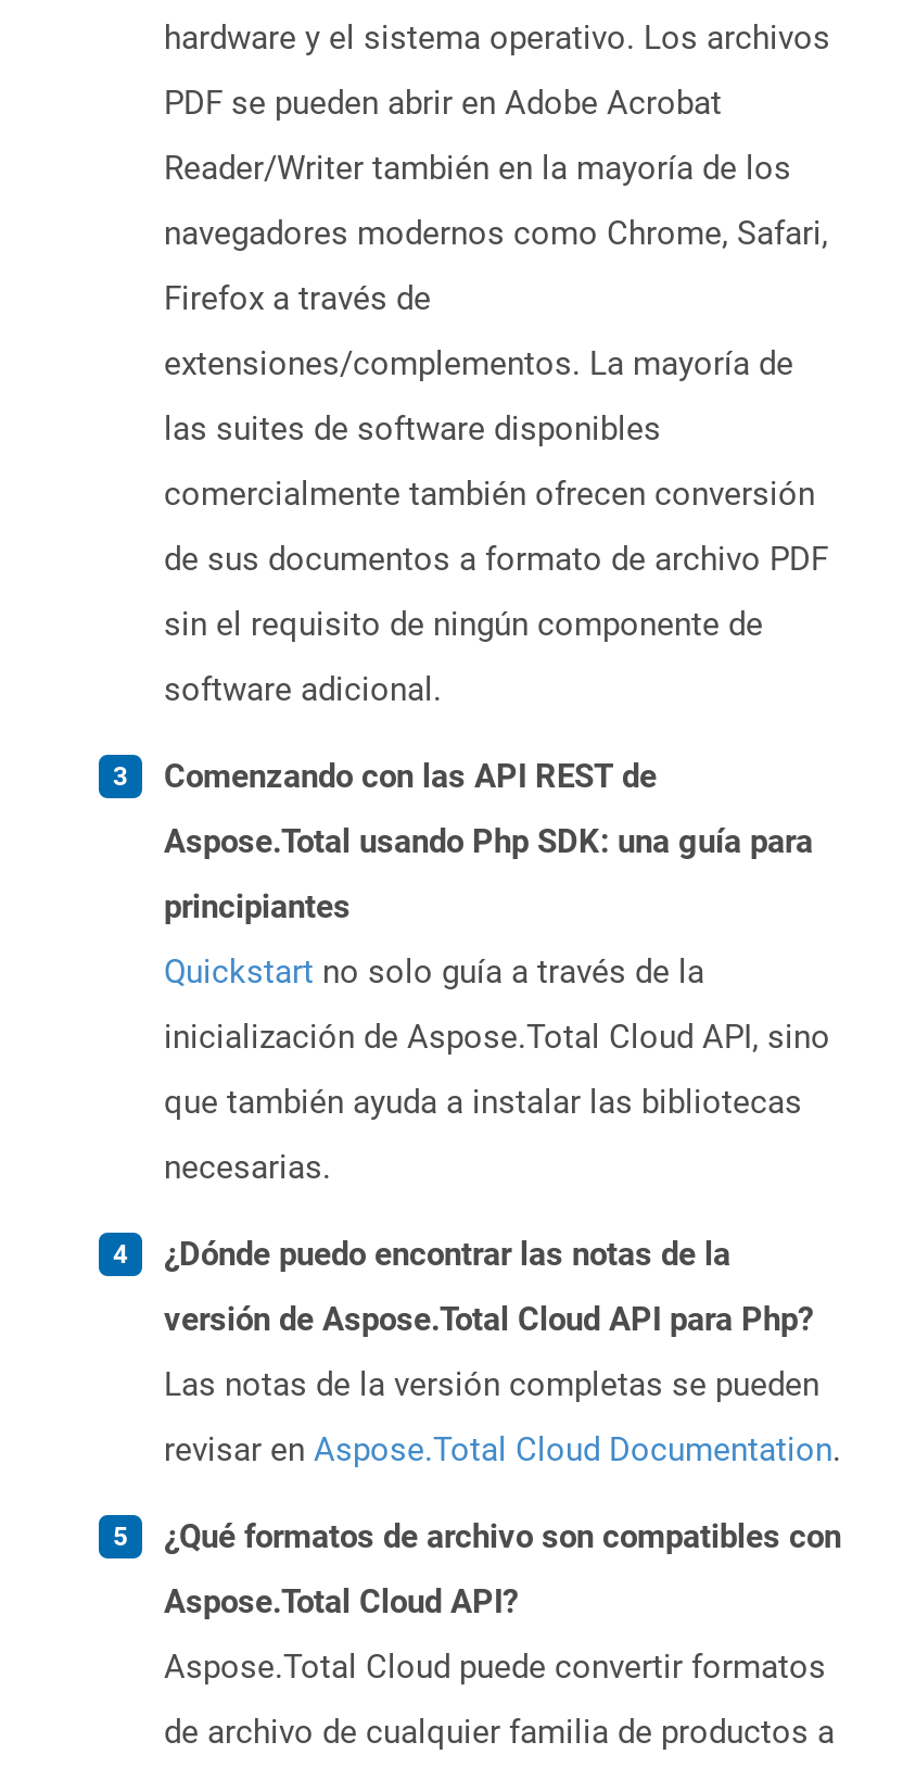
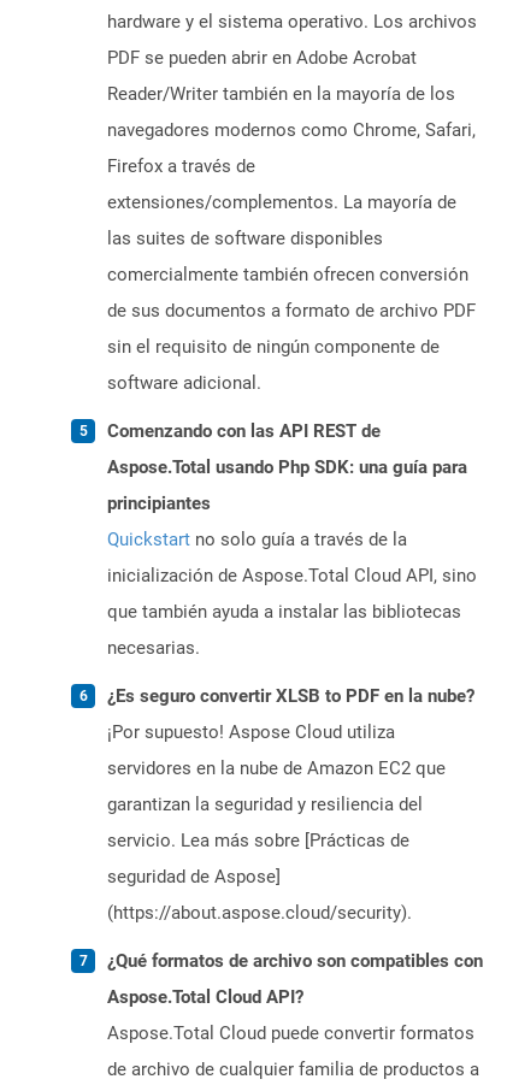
[164,1235,841,1470] ¿Dónde puedo encontrar las notas de la | versión de Aspose.Total Cloud API para Php? | Las notas de la versión completas se pueden | revisar en Aspose.Total Cloud Documentation. -> [107,685,474,924] ¿Es seguro convertir XLSB to PDF en la nube? | ¡Por supuesto! Aspose Cloud utiliza | servidores en la nube de Amazon EC2 que | garantizan la seguridad y resiliencia del | servicio. Lea más sobre [Prácticas de | seguridad de Aspose] | (https://about.aspose.cloud/security).

